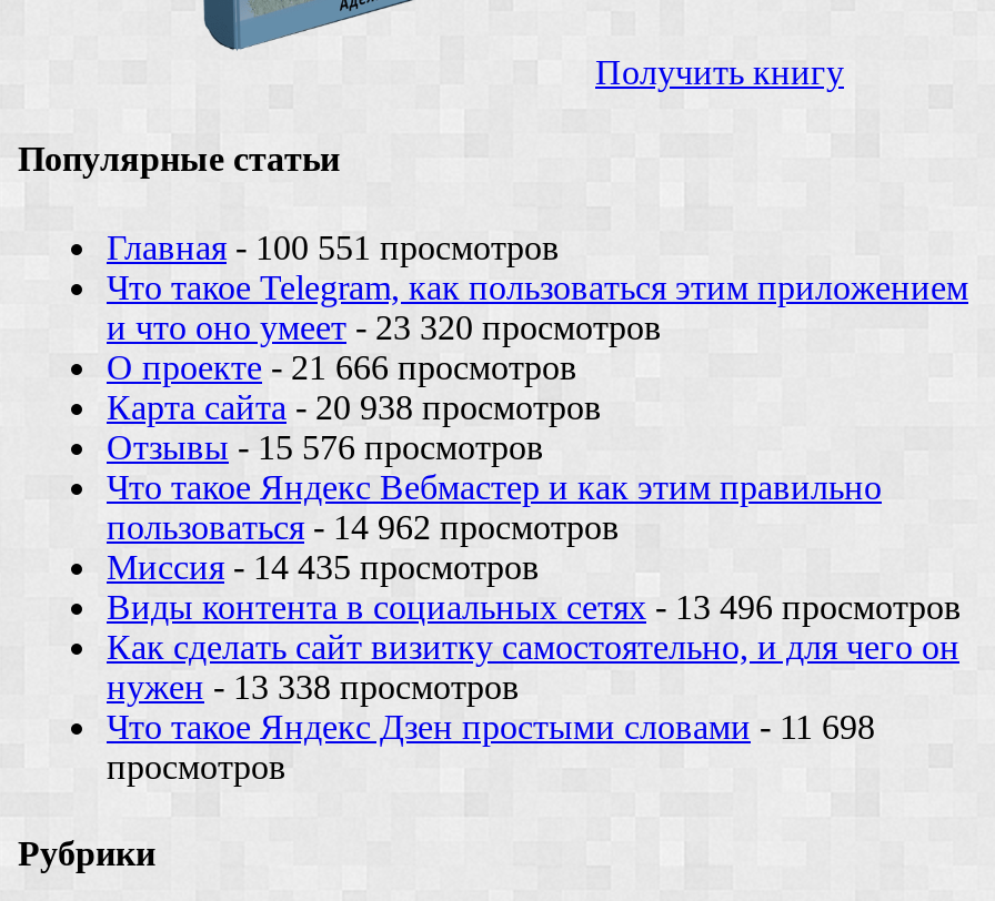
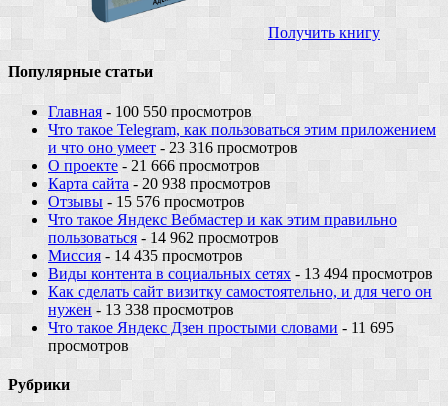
[107,227,560,265] Главная - 100 551 просмотров -> [48,102,252,119] Главная - 100 550 просмотров
[107,307,662,345] и что оно умеет - 23 320 просмотров -> [48,138,298,155] и что оно умеет - 23 316 просмотров
[107,587,962,625] Виды контента в социальных сетях - 13 496 просмотров -> [48,264,433,281] Виды контента в социальных сетях - 13 494 просмотров
[107,707,875,745] Что такое Яндекс Дзен простыми словами - 11 698 -> [48,318,394,335] Что такое Яндекс Дзен простыми словами - 11 695

